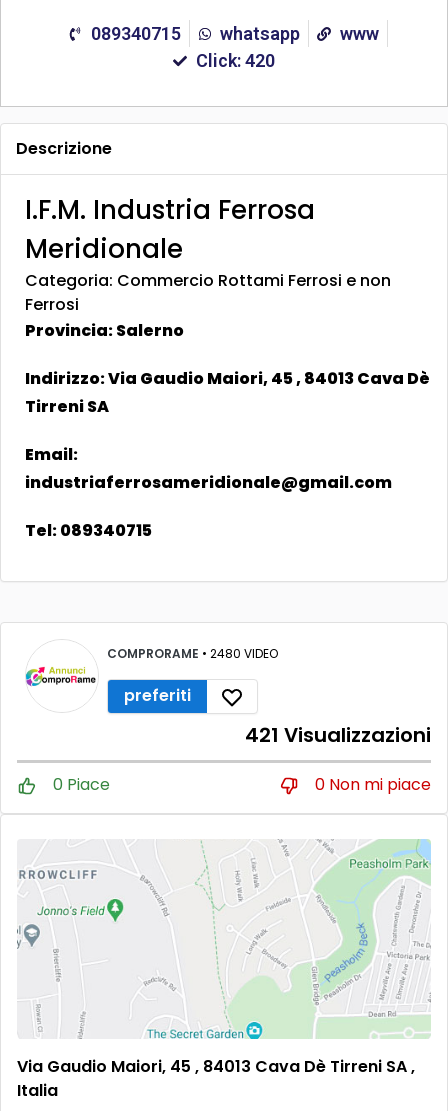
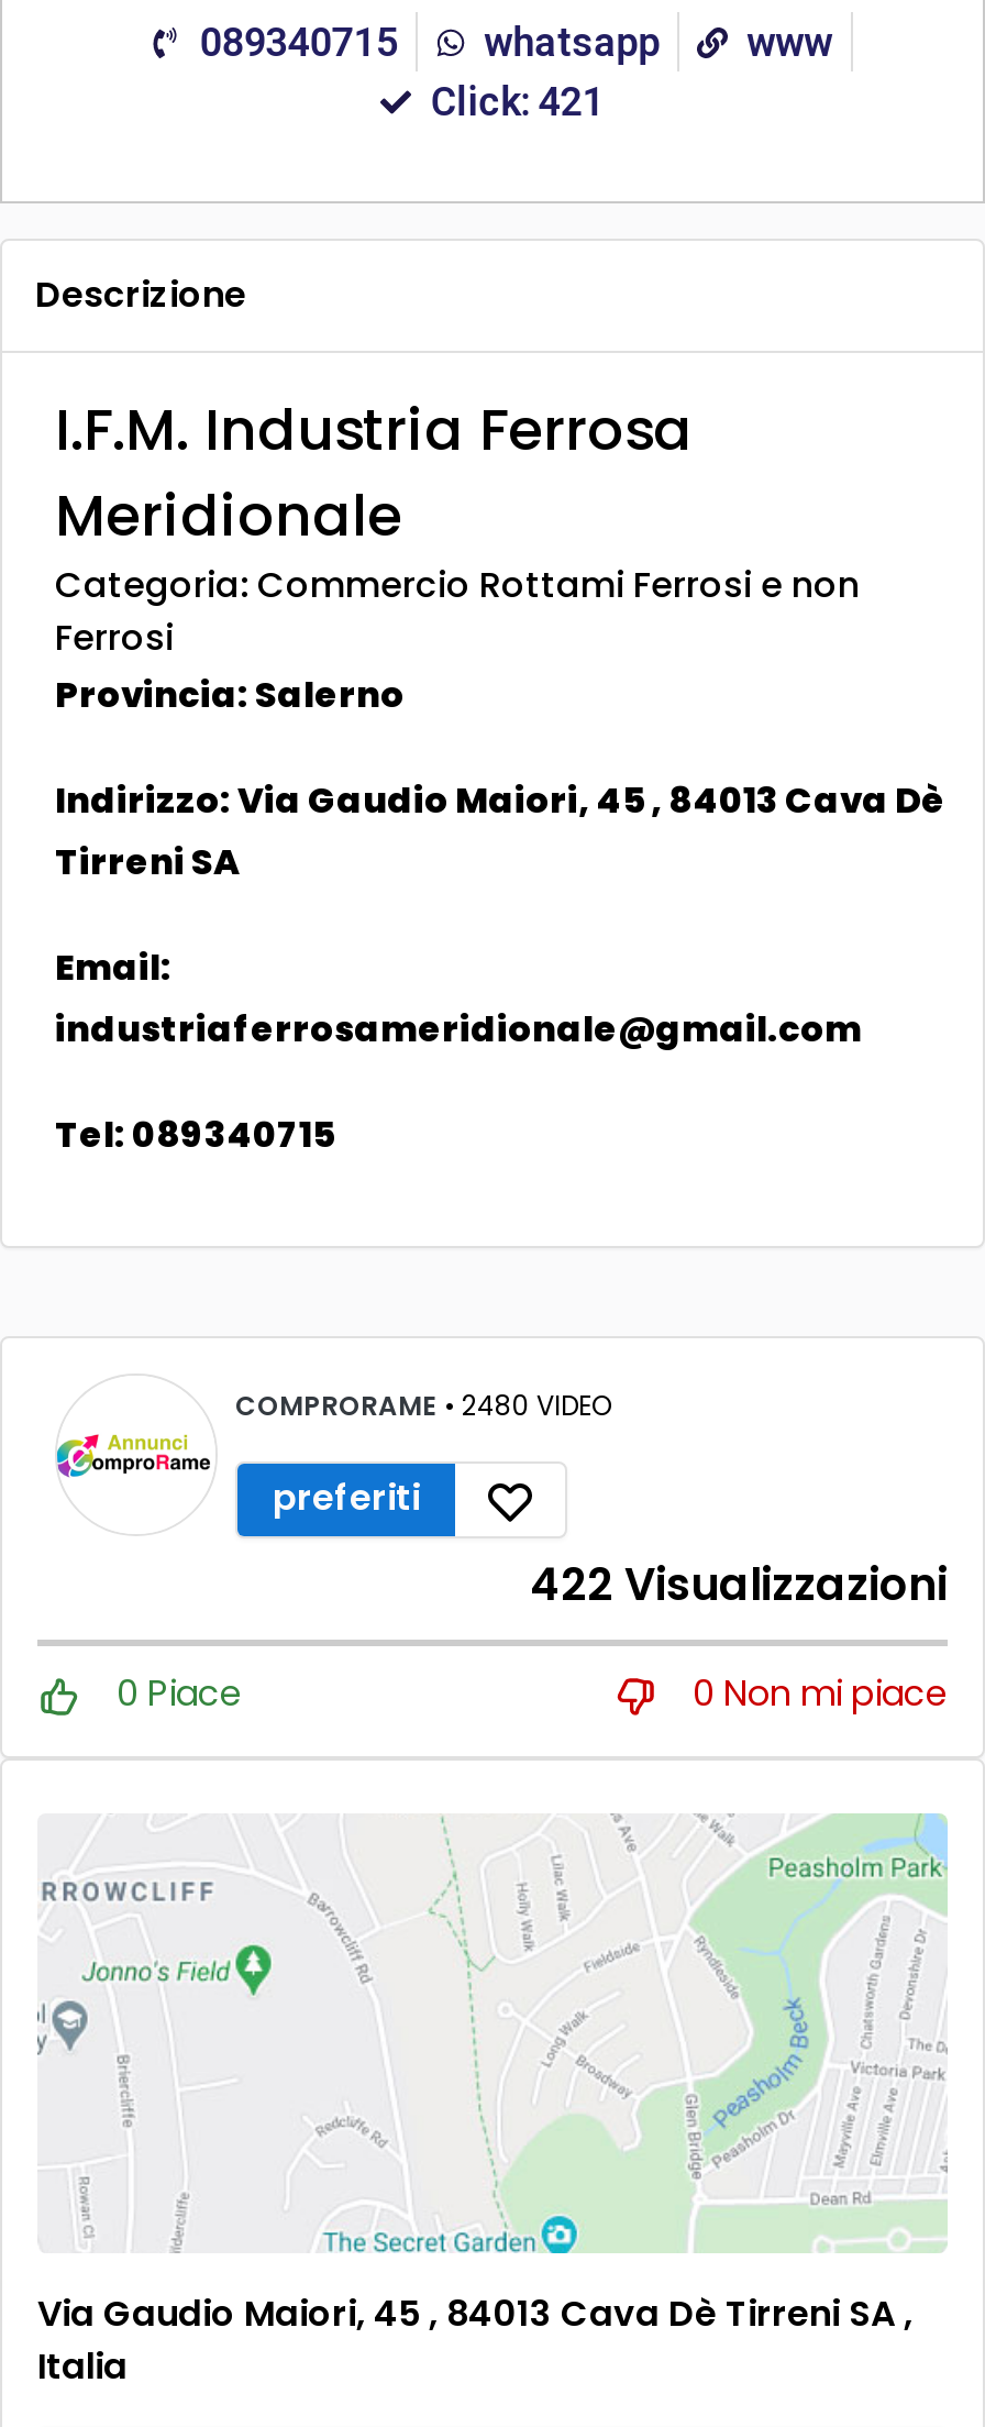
[196,50,275,71] Click: 420 -> [430,78,604,124] Click: 421
[245,721,431,749] 421 Visualizzazioni -> [530,1554,948,1615] 422 Visualizzazioni

